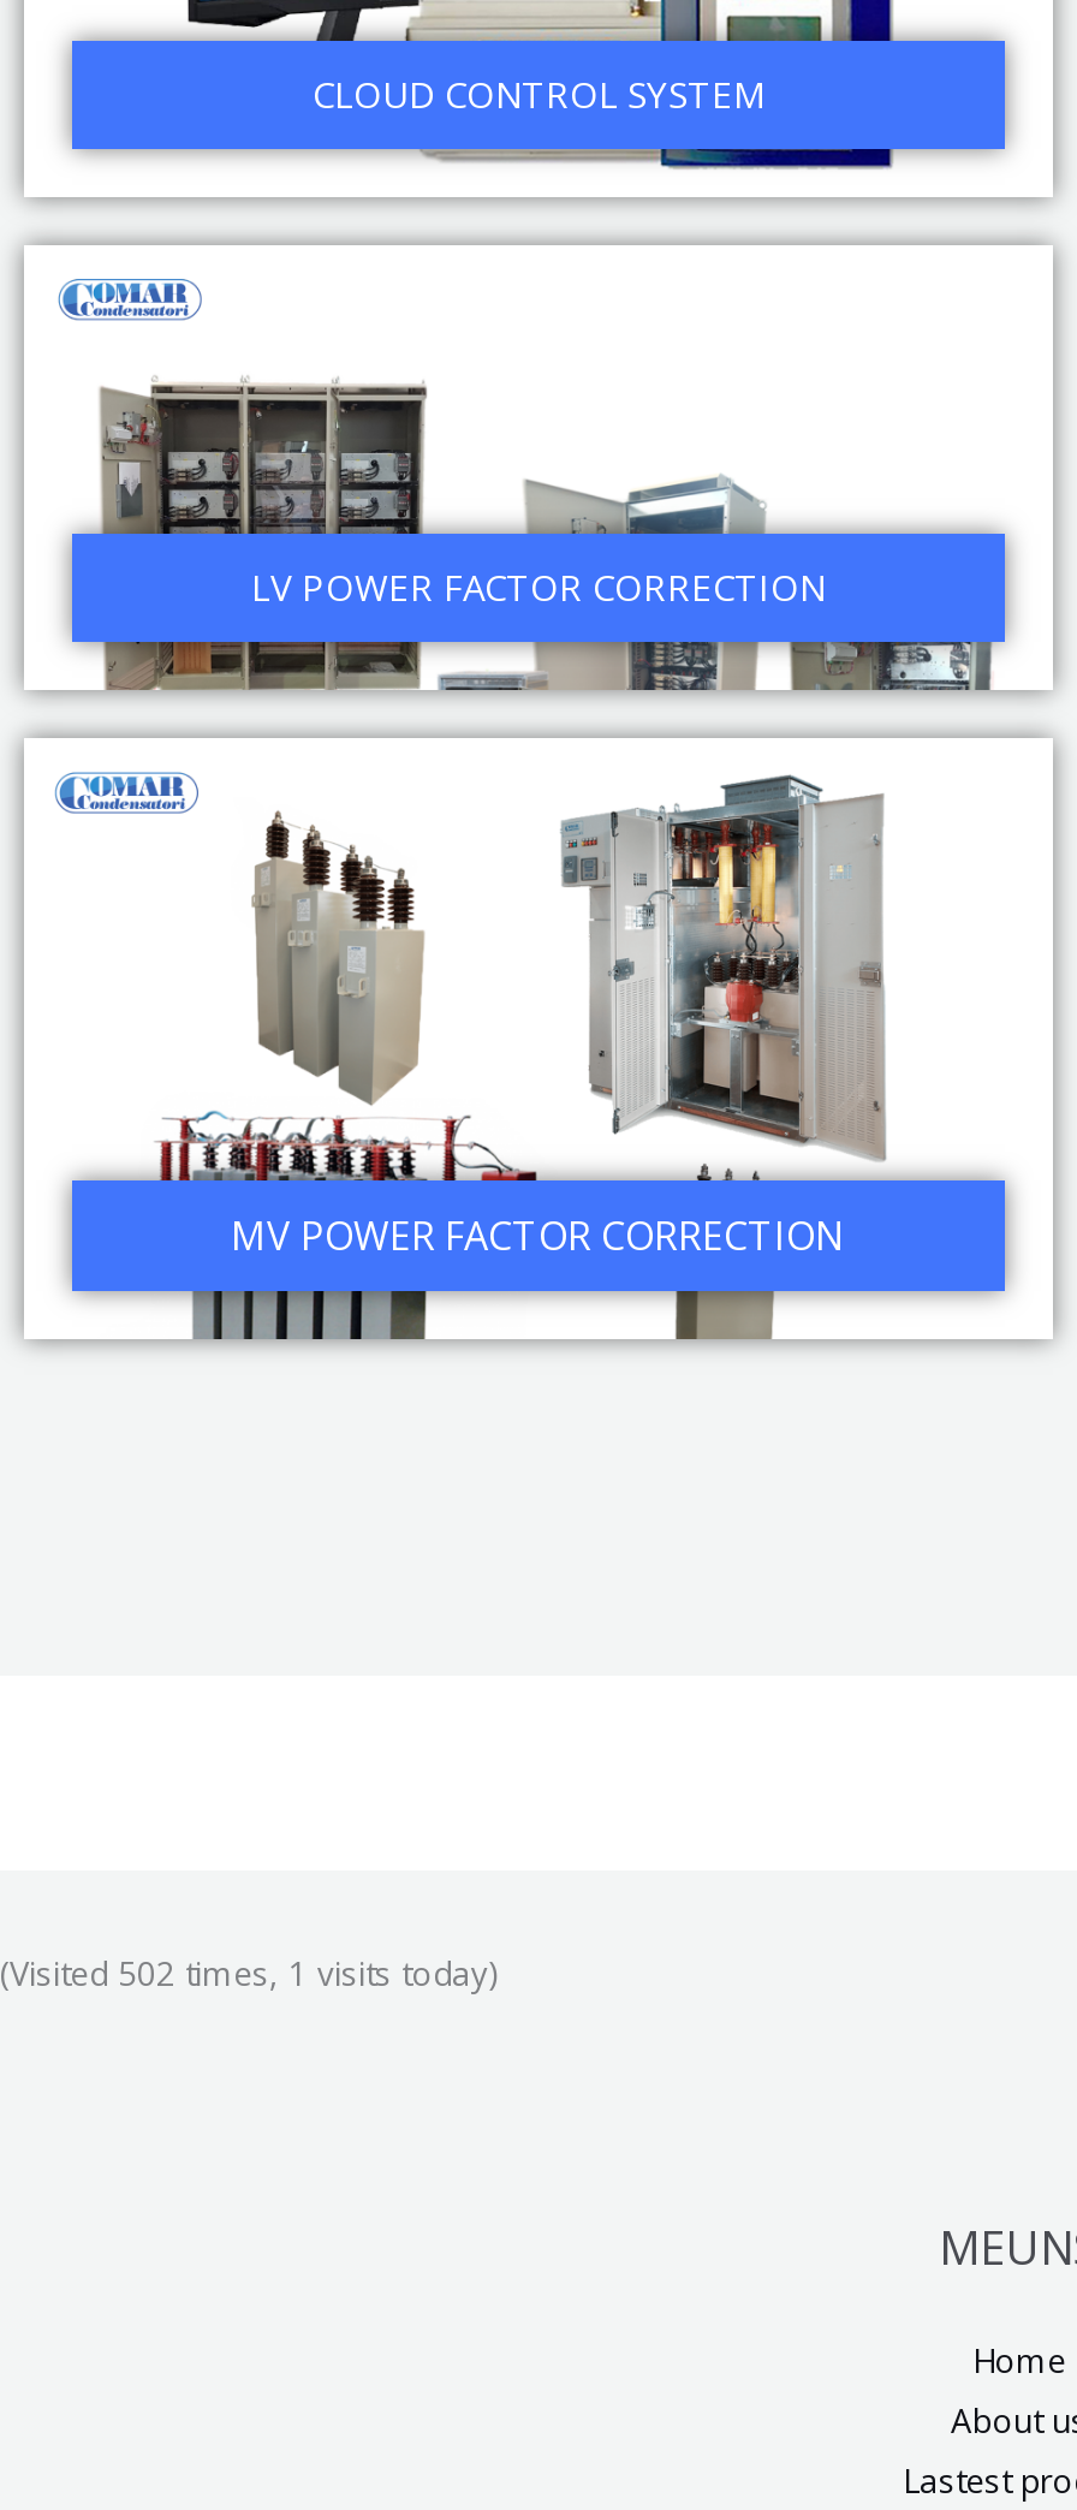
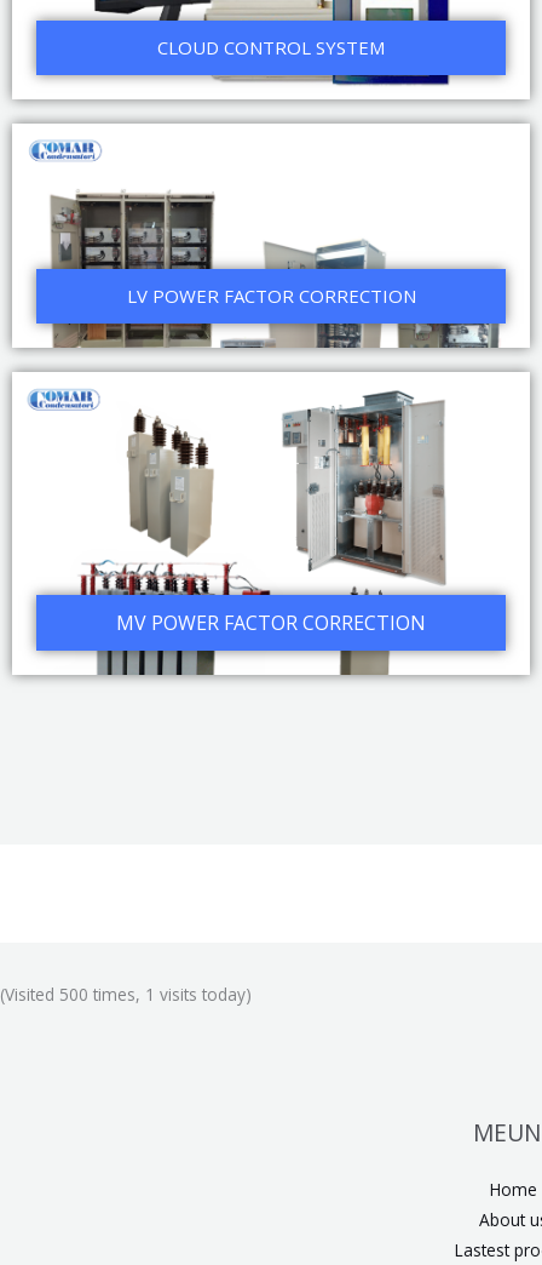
[0,1950,500,1996] (Visited 502 times, 1 visits today) -> [0,983,252,1006] (Visited 500 times, 1 visits today)

